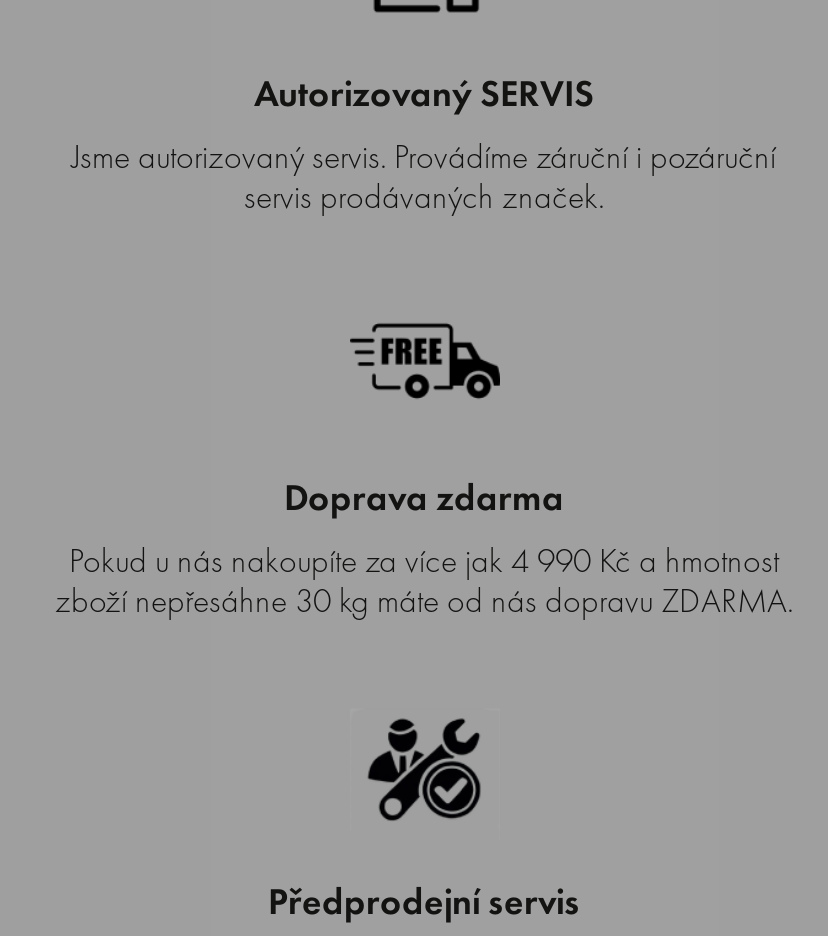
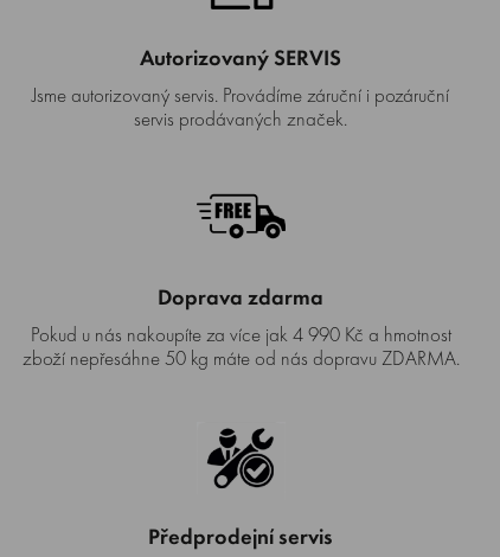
[55,577,793,621] zboží nepřesáhne 30 kg máte od nás dopravu ZDARMA. -> [22,344,459,370] zboží nepřesáhne 50 kg máte od nás dopravu ZDARMA.

